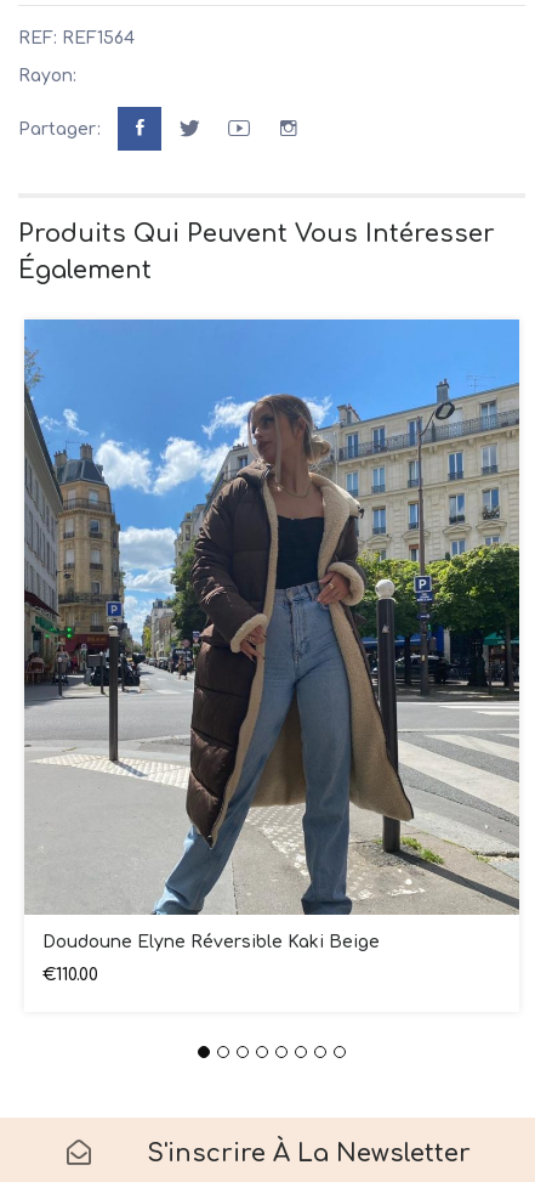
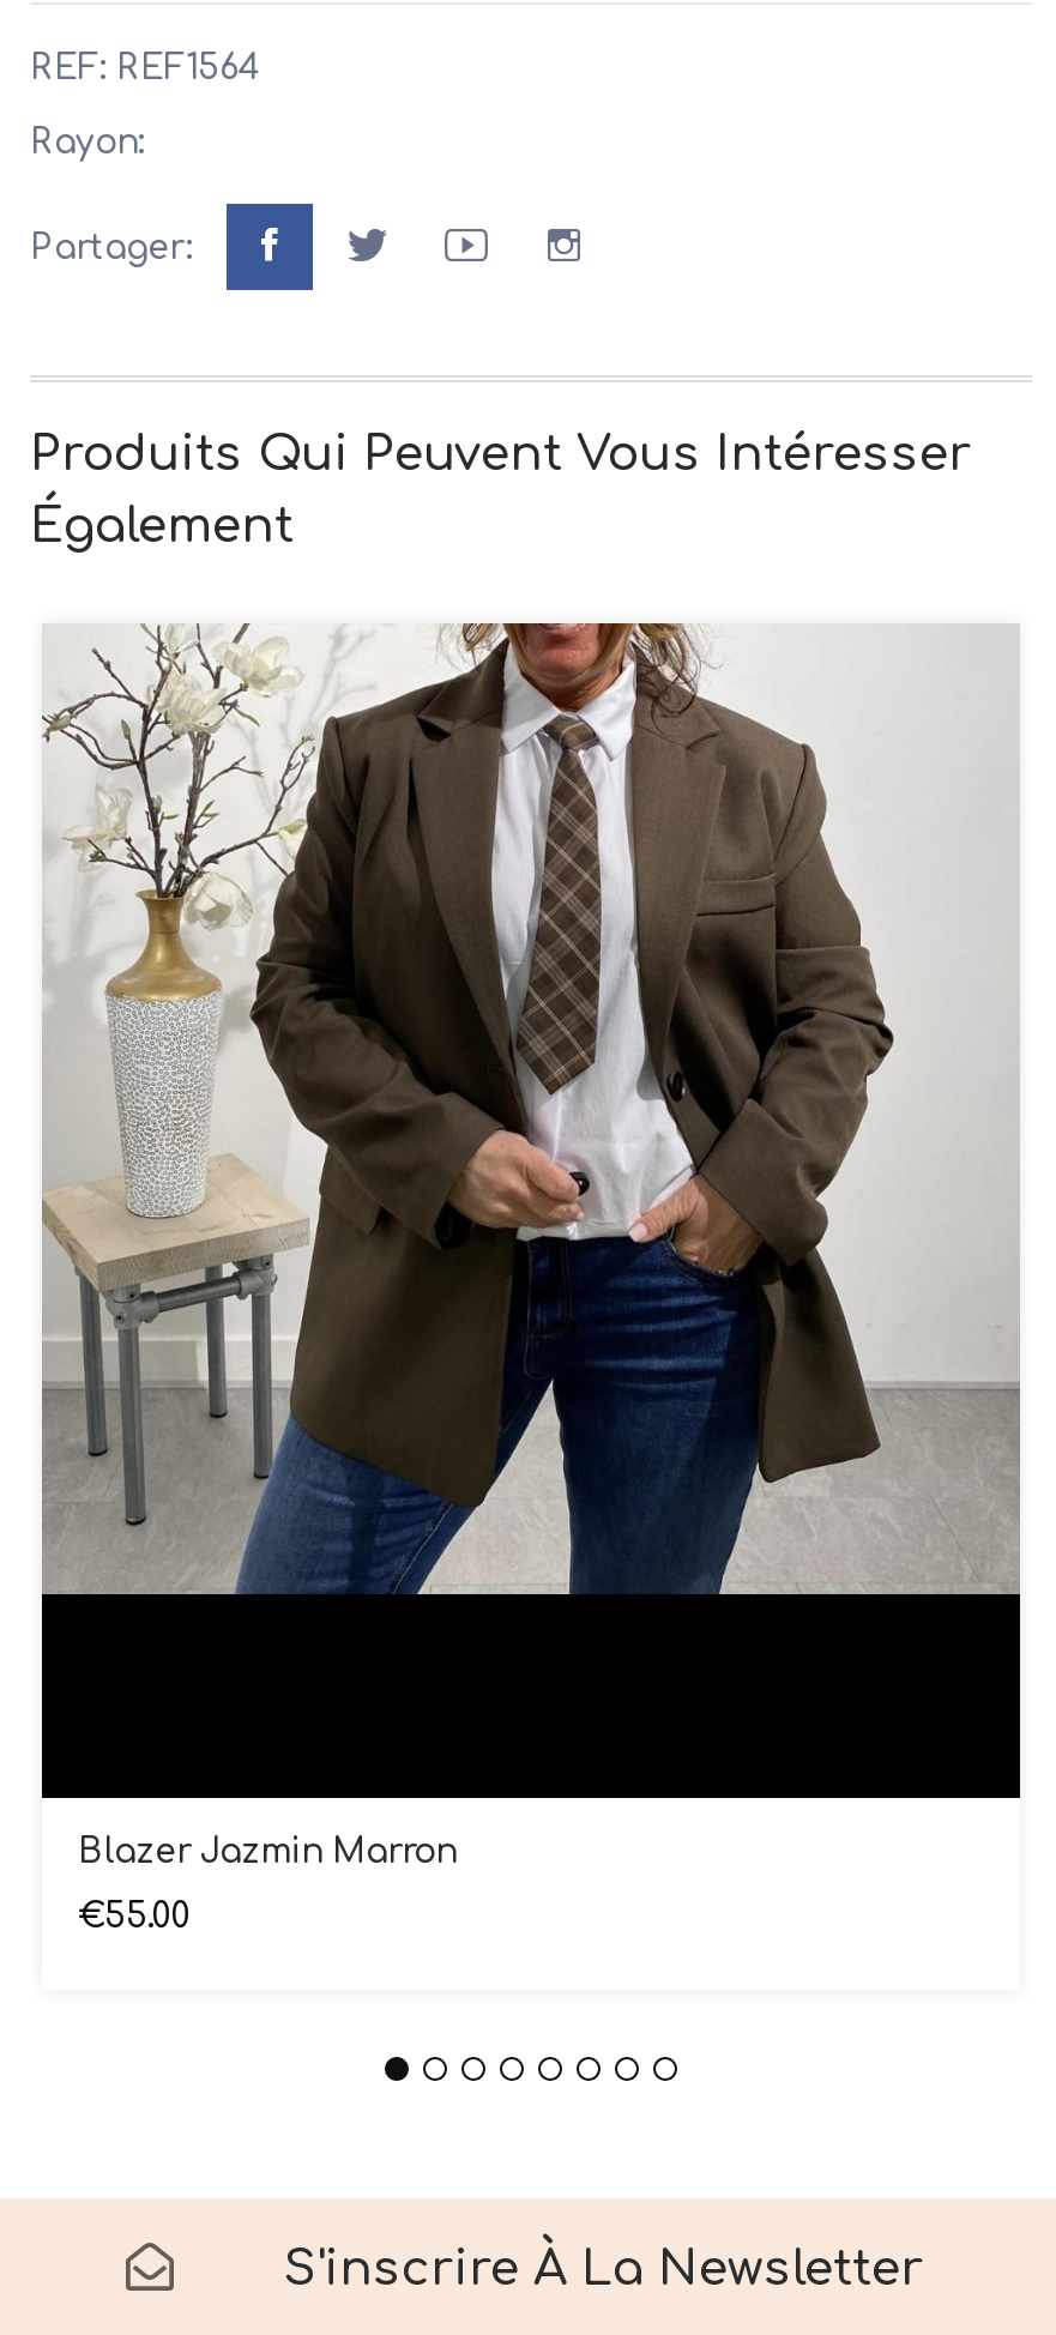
[23,318,520,951] [image] | Doudoune Elyne Réversible Kaki Beige -> [40,621,1022,1870] [image] | Blazer Jazmin Marron
[42,966,98,984] €110.00 -> [78,1899,191,1935] €55.00

